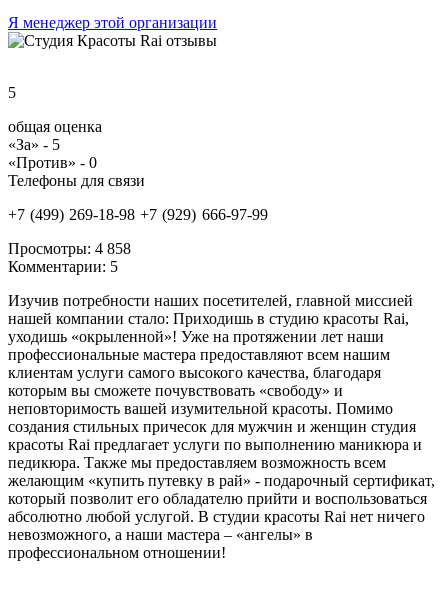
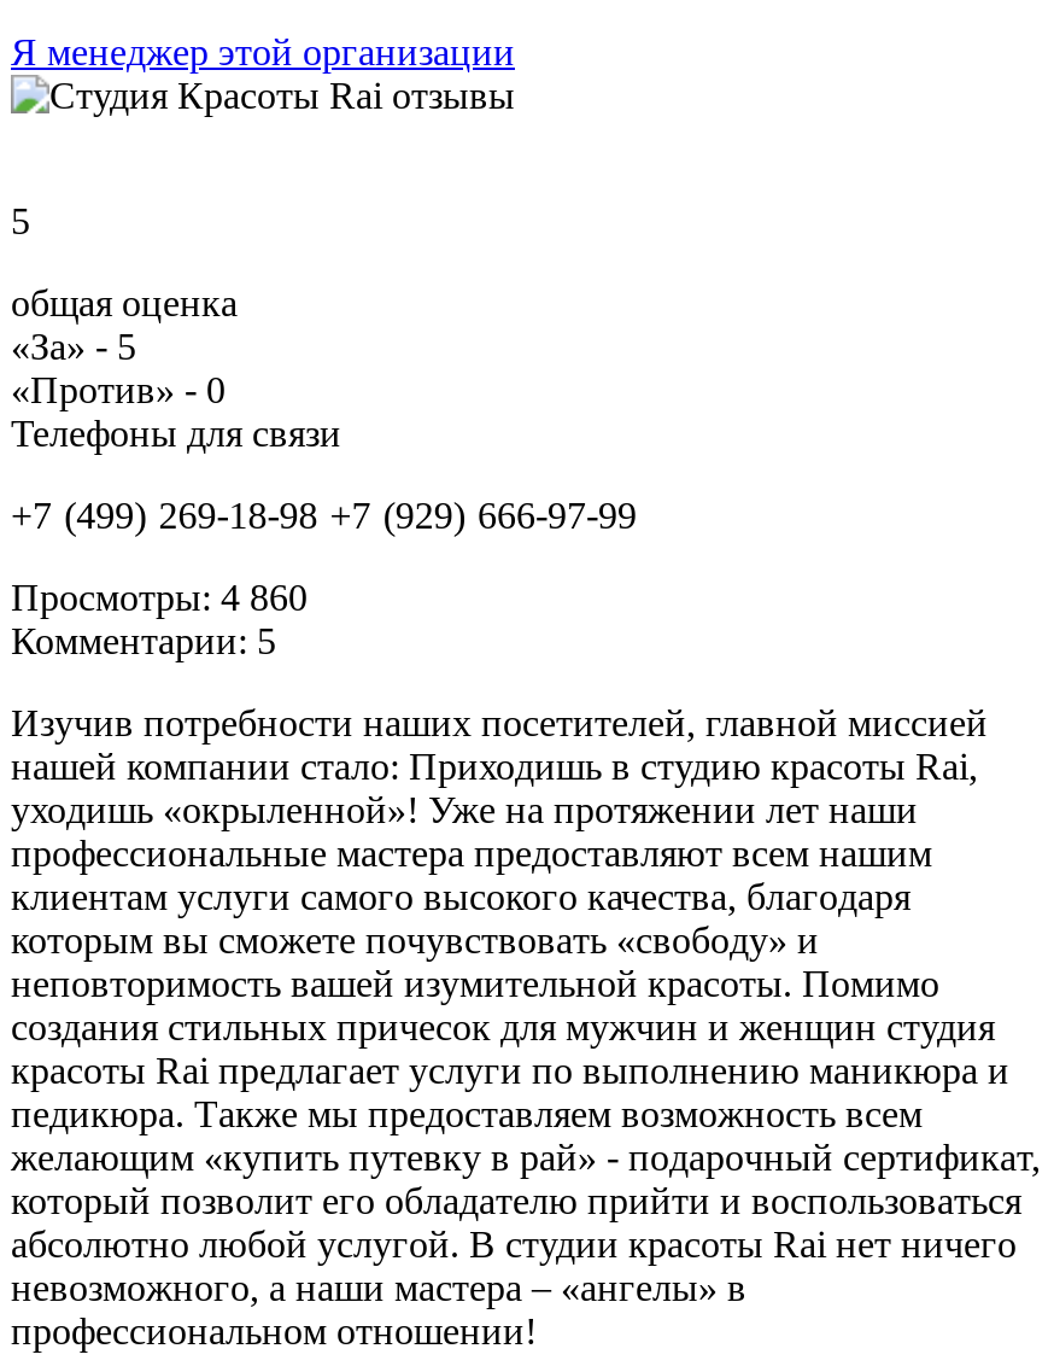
[8,240,131,257] Просмотры: 4 858 -> [11,577,308,618] Просмотры: 4 860

